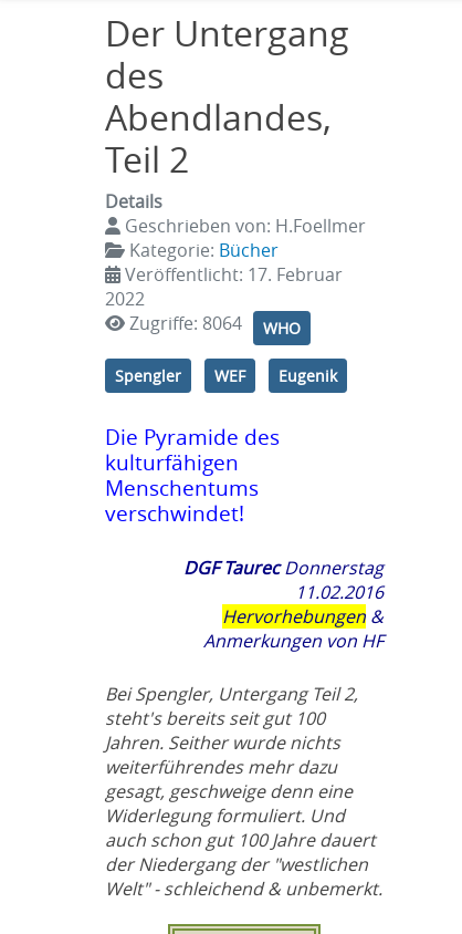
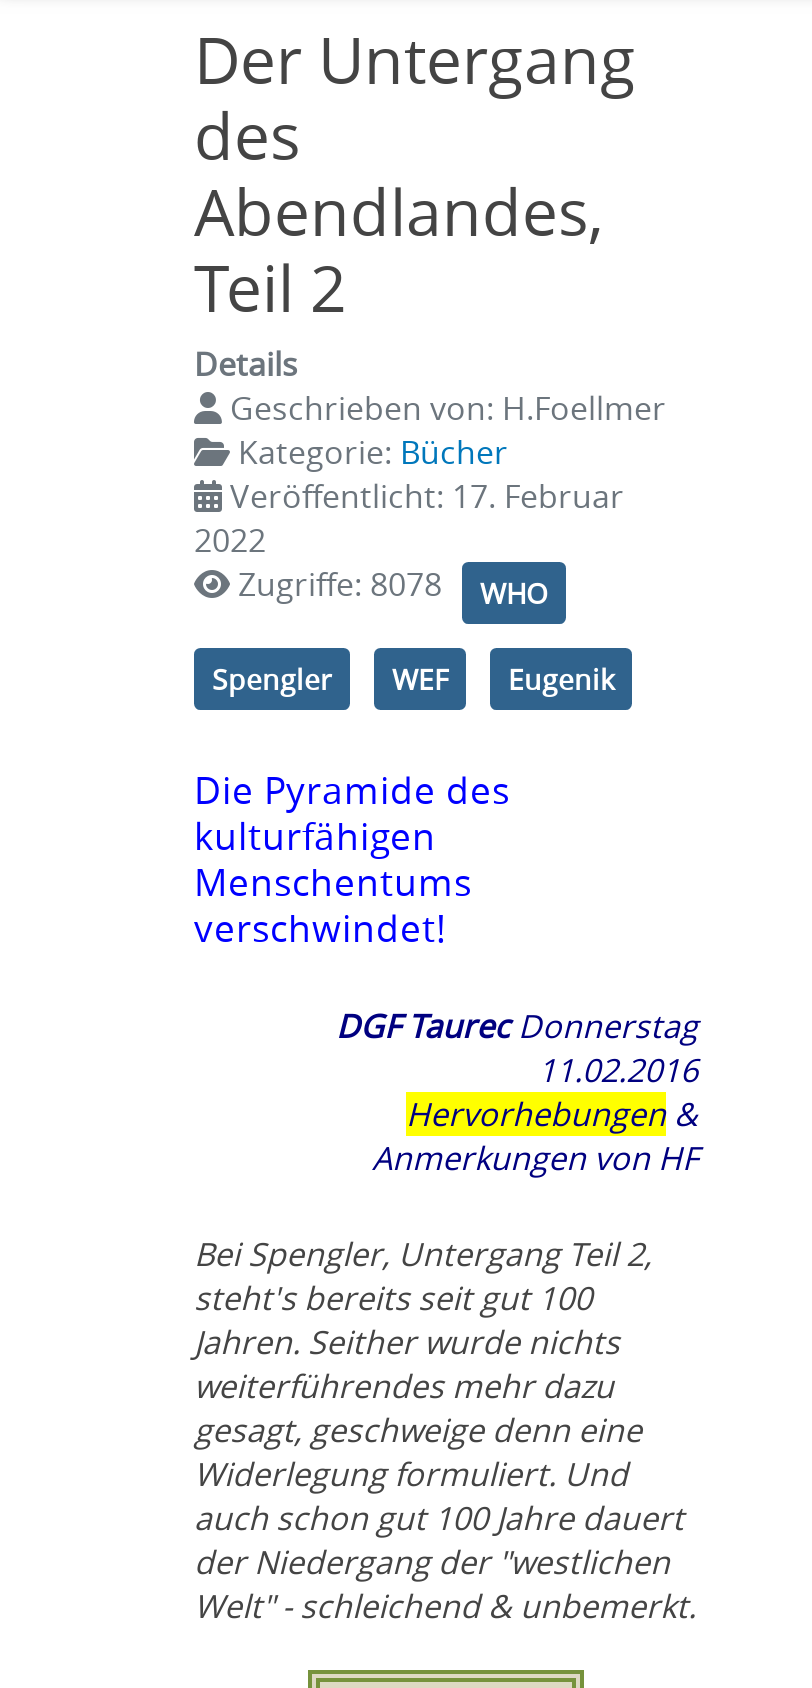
[129,311,301,339] Zugriffe: 8064 WHO -> [238,562,548,612] Zugriffe: 8078 WHO

